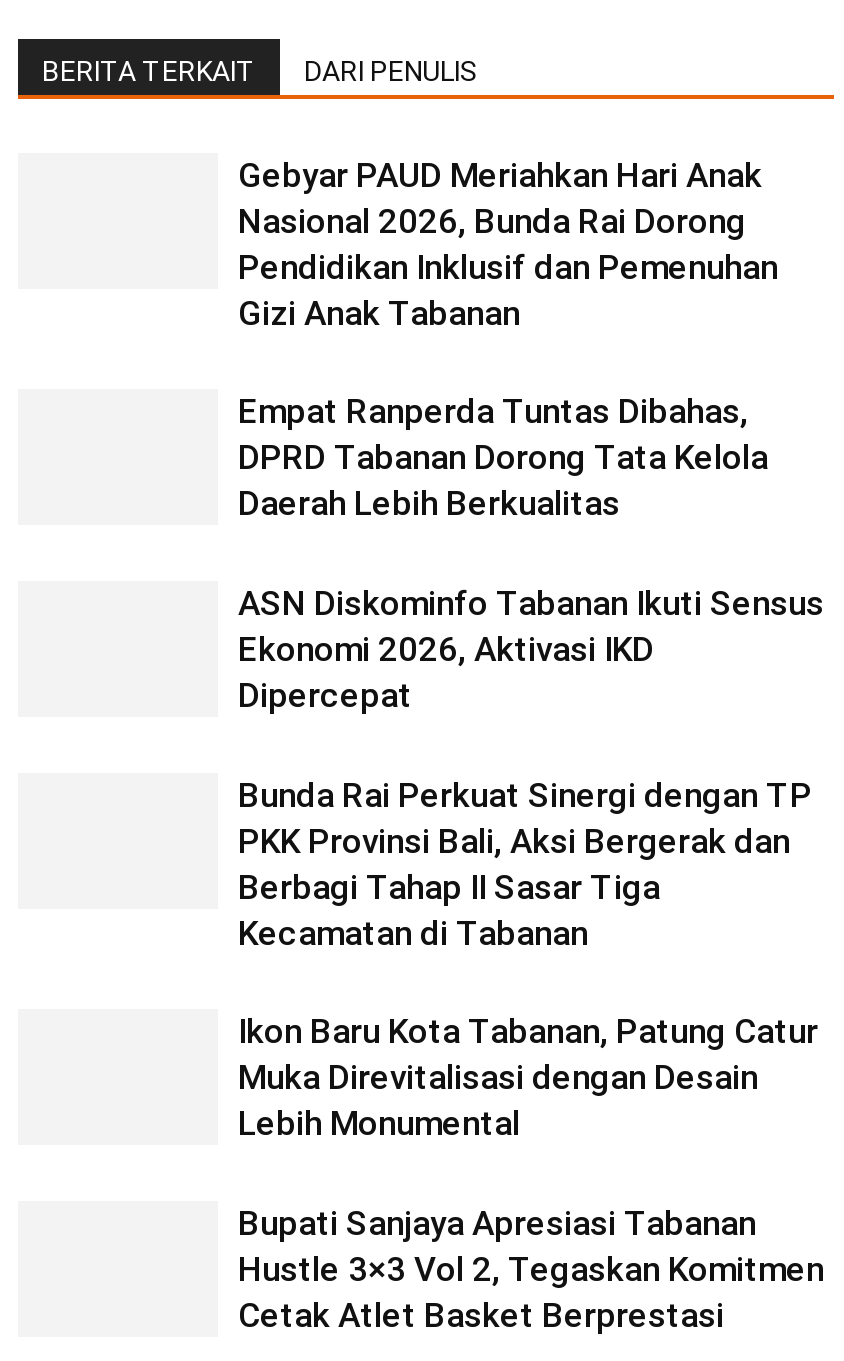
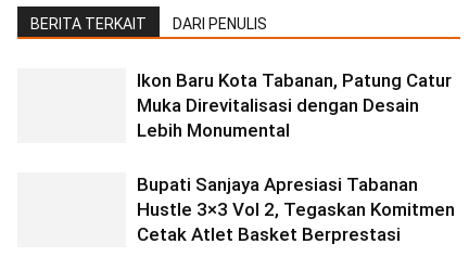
[238,154,824,952] Gebyar PAUD Meriahkan Hari Anak | Nasional 2026, Bunda Rai Dorong | Pendidikan Inklusif dan Pemenuhan | Gizi Anak Tabanan | Empat Ranperda Tuntas Dibahas, | DPRD Tabanan Dorong Tata Kelola | Daerah Lebih Berkualitas | ASN Diskominfo Tabanan Ikuti Sensus | Ekonomi 2026, Aktivasi IKD | Dipercepat | Bunda Rai Perkuat Sinergi dengan TP | PKK Provinsi Bali, Aksi Bergerak dan | Berbagi Tahap II Sasar Tiga | Kecamatan di Tabanan -> none

